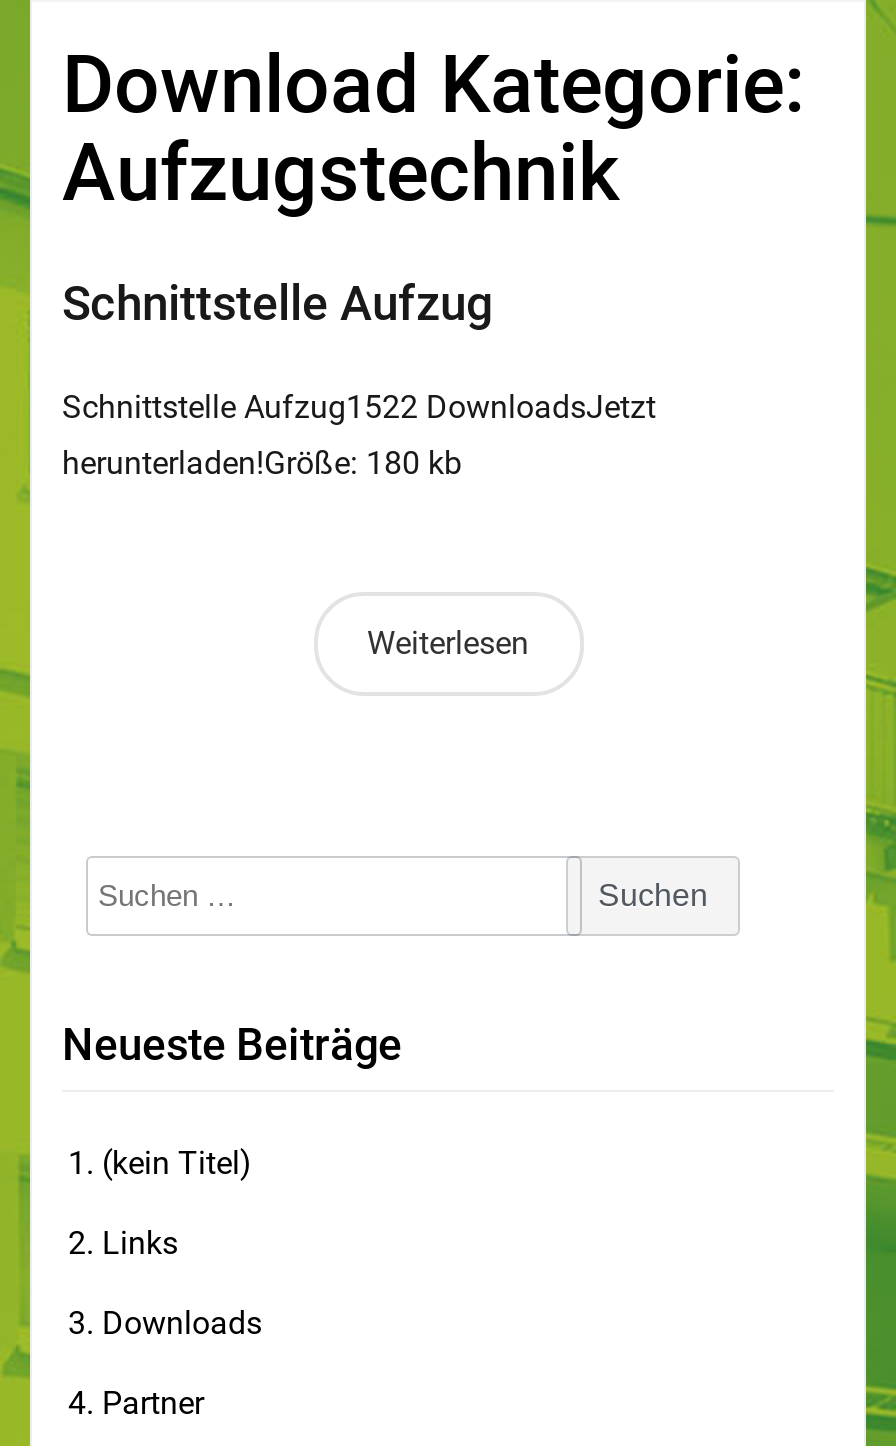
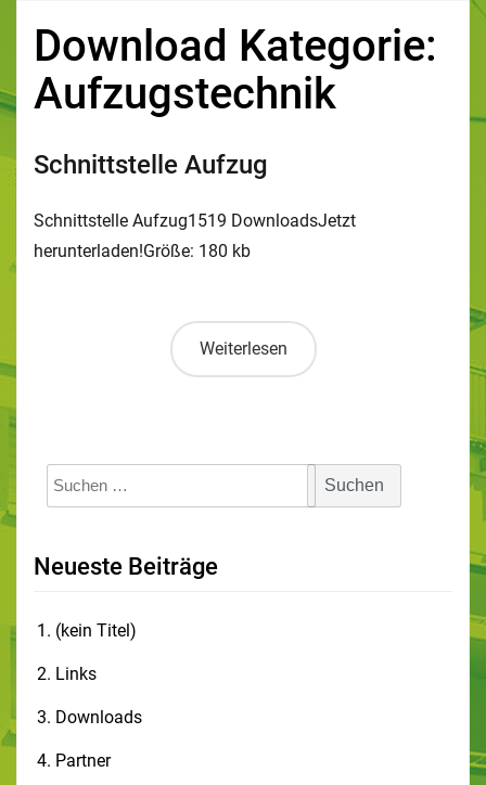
[62,388,656,426] Schnittstelle Aufzug1522 DownloadsJetzt -> [34,210,356,231] Schnittstelle Aufzug1519 DownloadsJetzt

